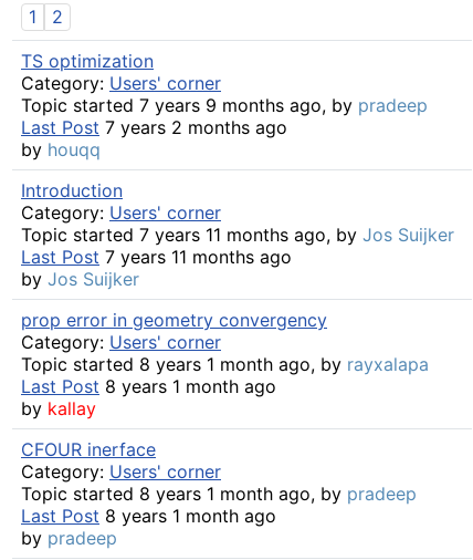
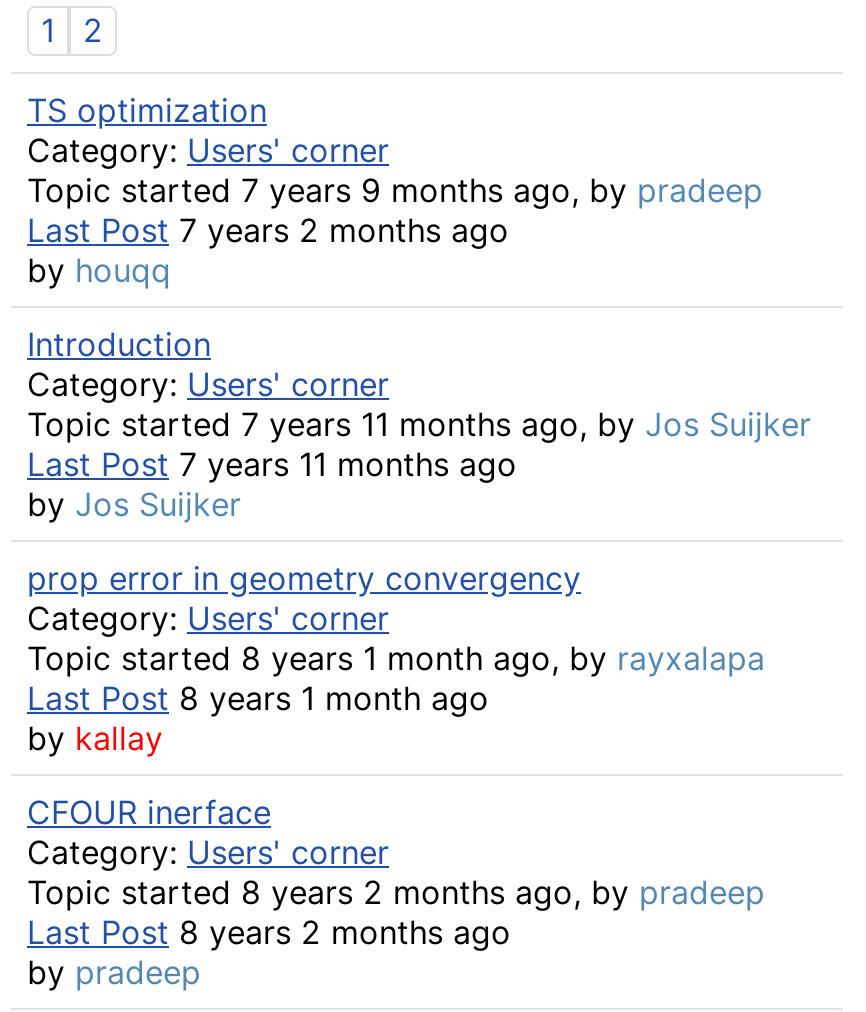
[21,483,417,505] Topic started 8 years 1 month ago, by pradeep -> [27,873,765,913] Topic started 8 years 2 months ago, by pradeep
[21,505,276,527] Last Post 8 years 1 month ago -> [27,913,511,953] Last Post 8 years 2 months ago

